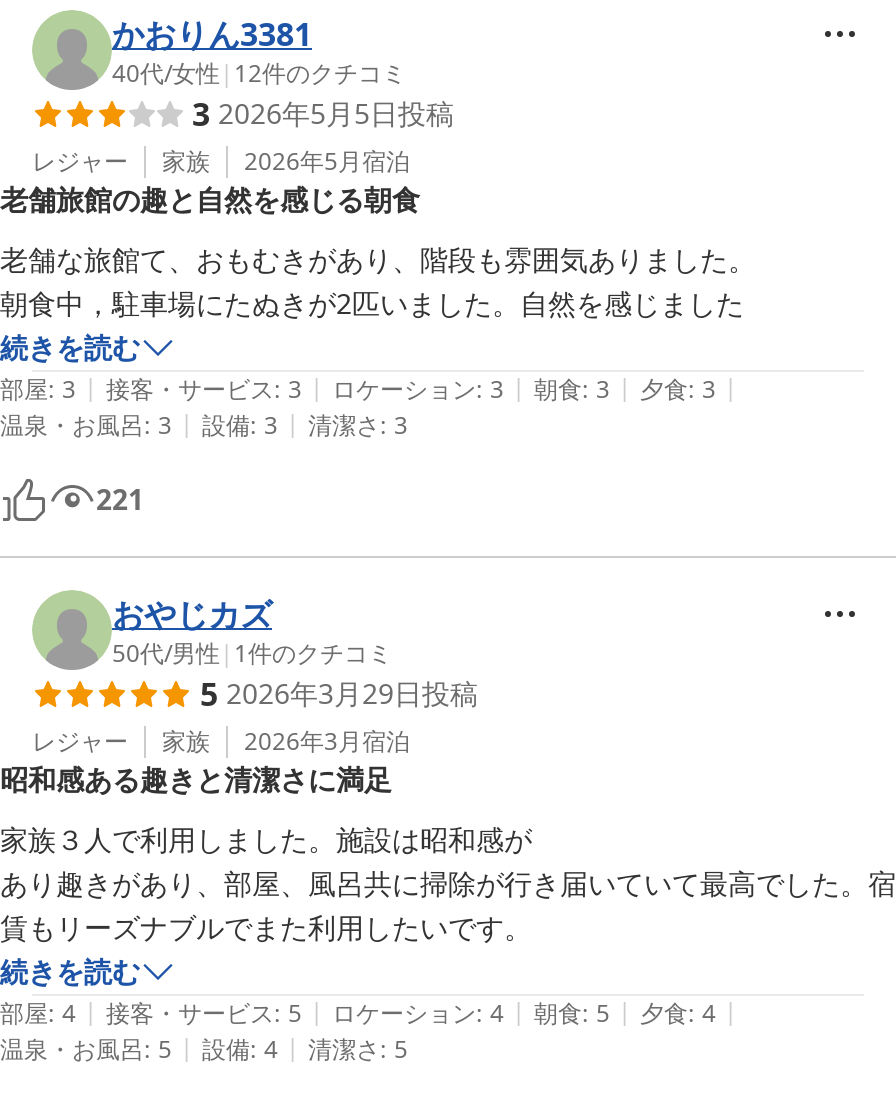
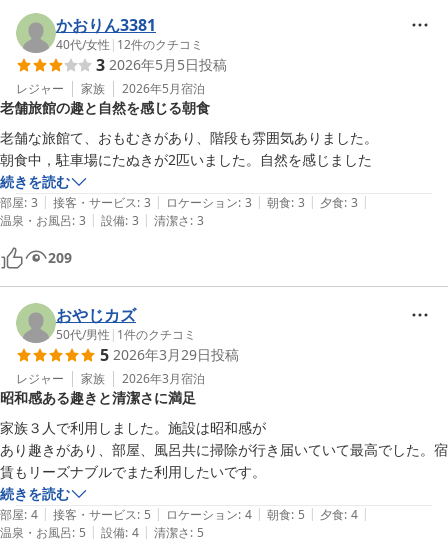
[96,480,144,518] 221 -> [48,248,72,267] 209

